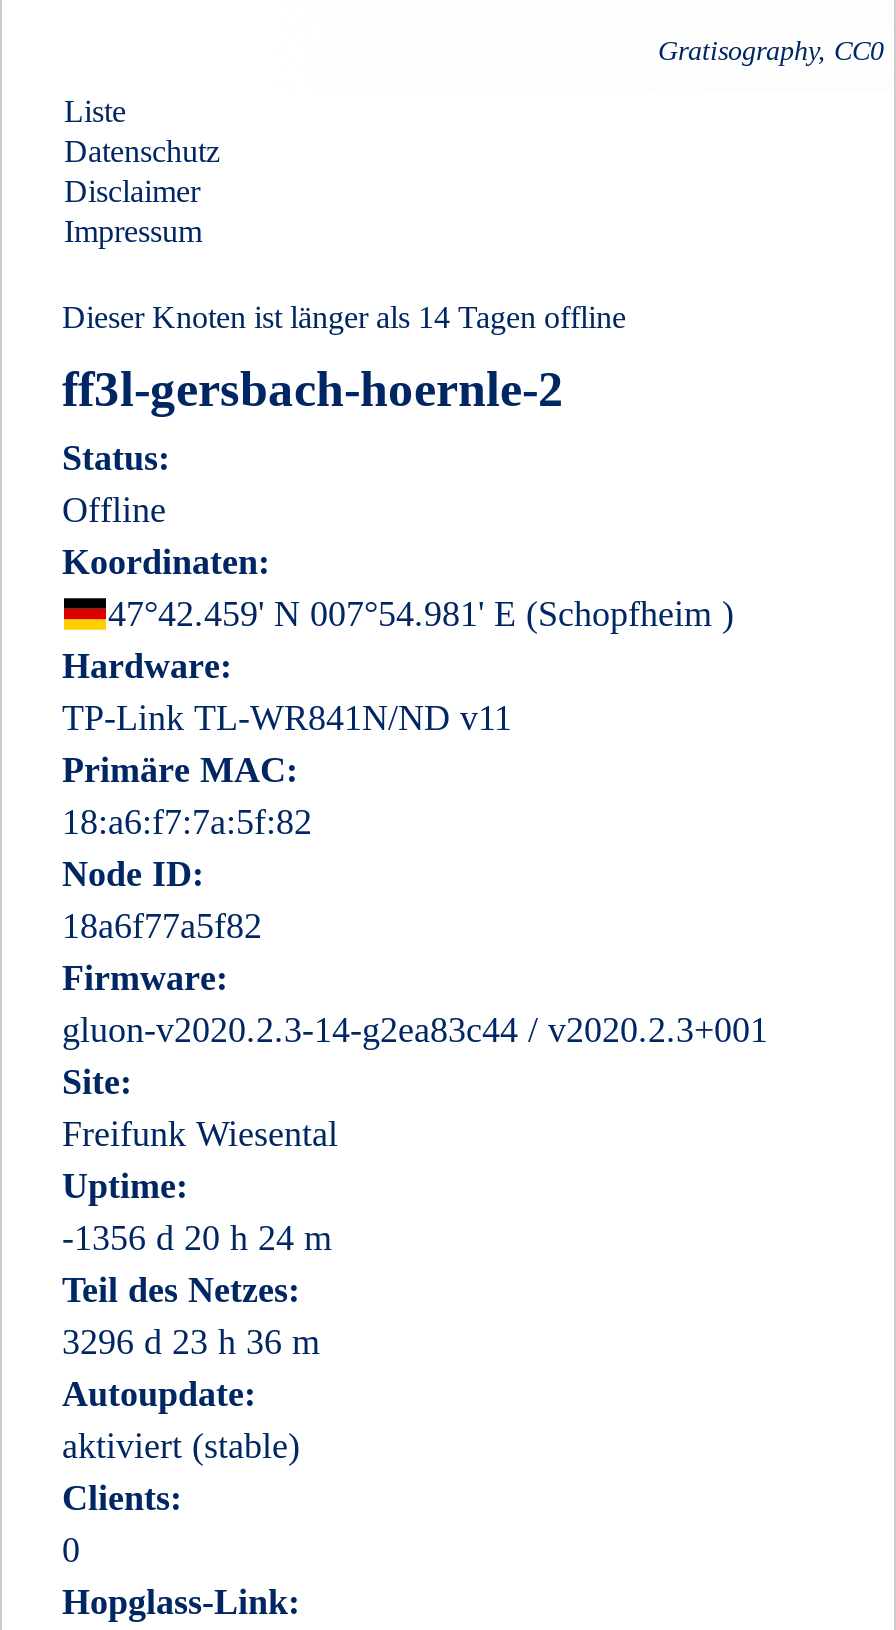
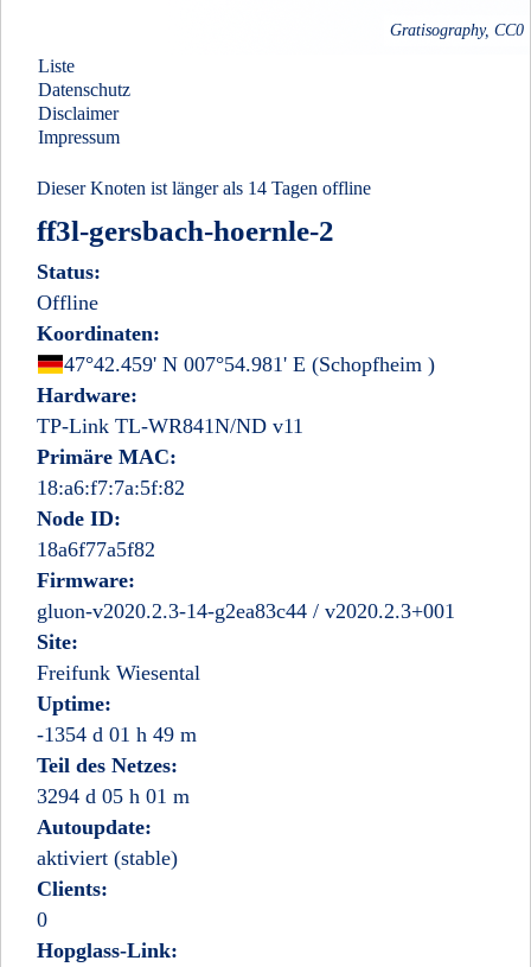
[62,1218,332,1258] -1356 d 20 h 24 m -> [37,723,197,746] -1354 d 01 h 49 m
[62,1322,320,1362] 3296 d 23 h 36 m -> [37,784,190,808] 3294 d 05 h 01 m

